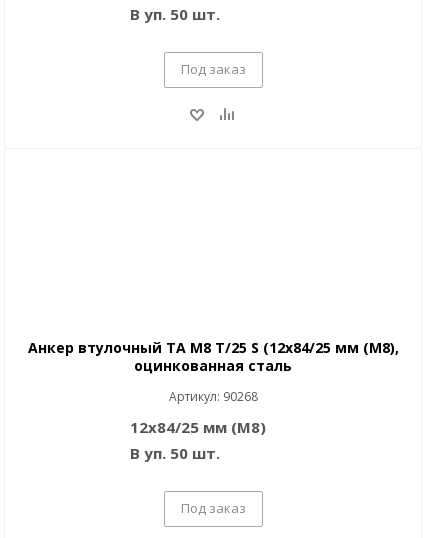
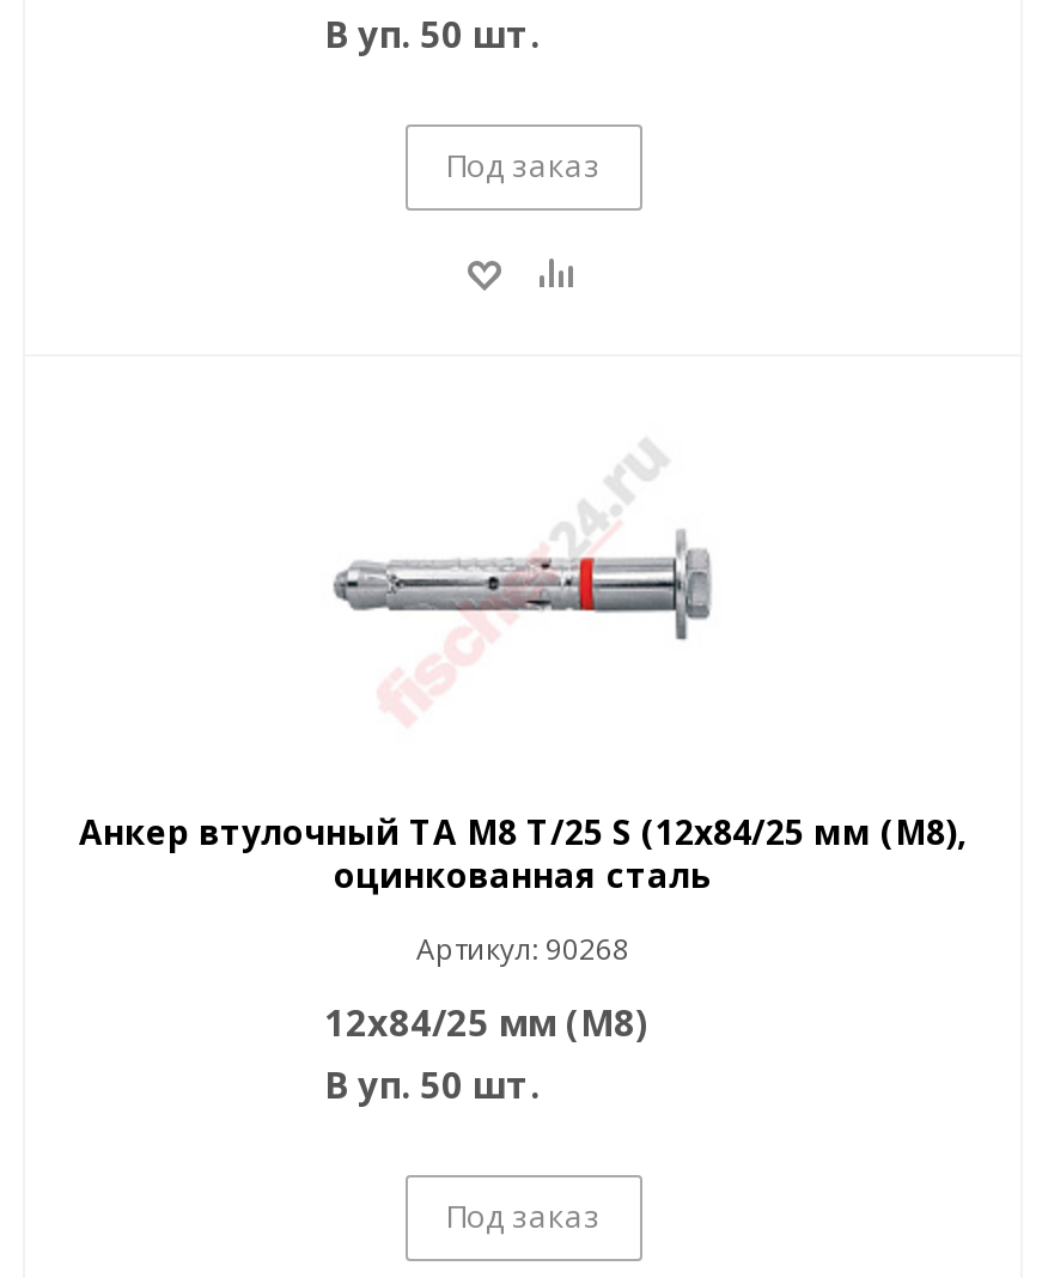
none -> [331,440,714,725] [image]

